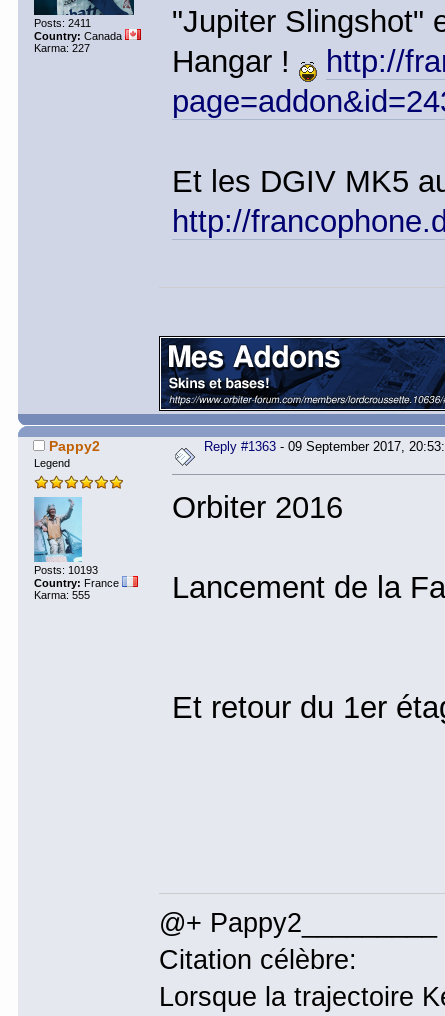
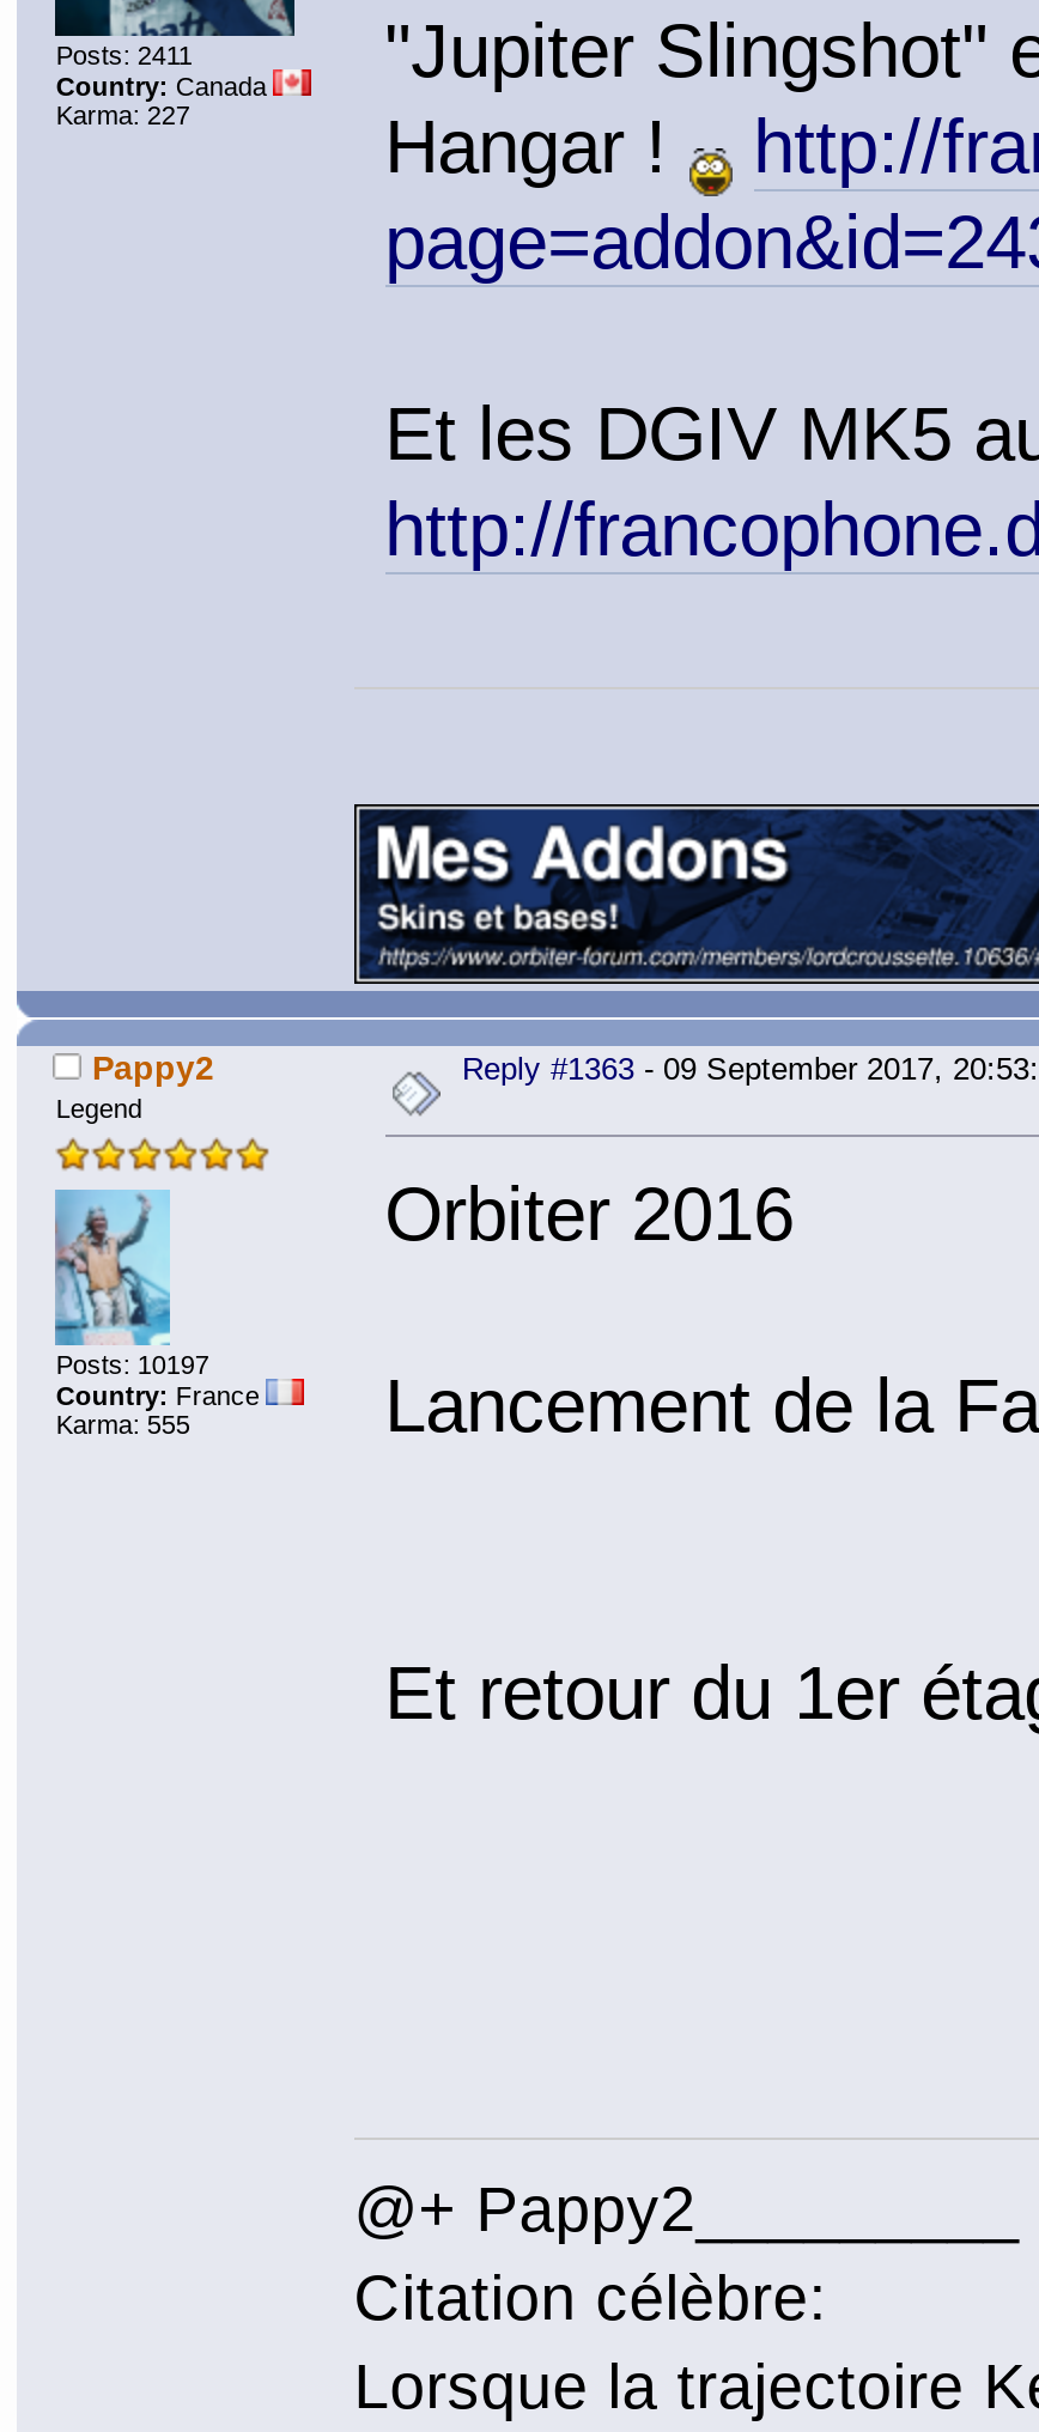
[34,564,98,576] Posts: 10193 -> [56,1351,209,1379] Posts: 10197

